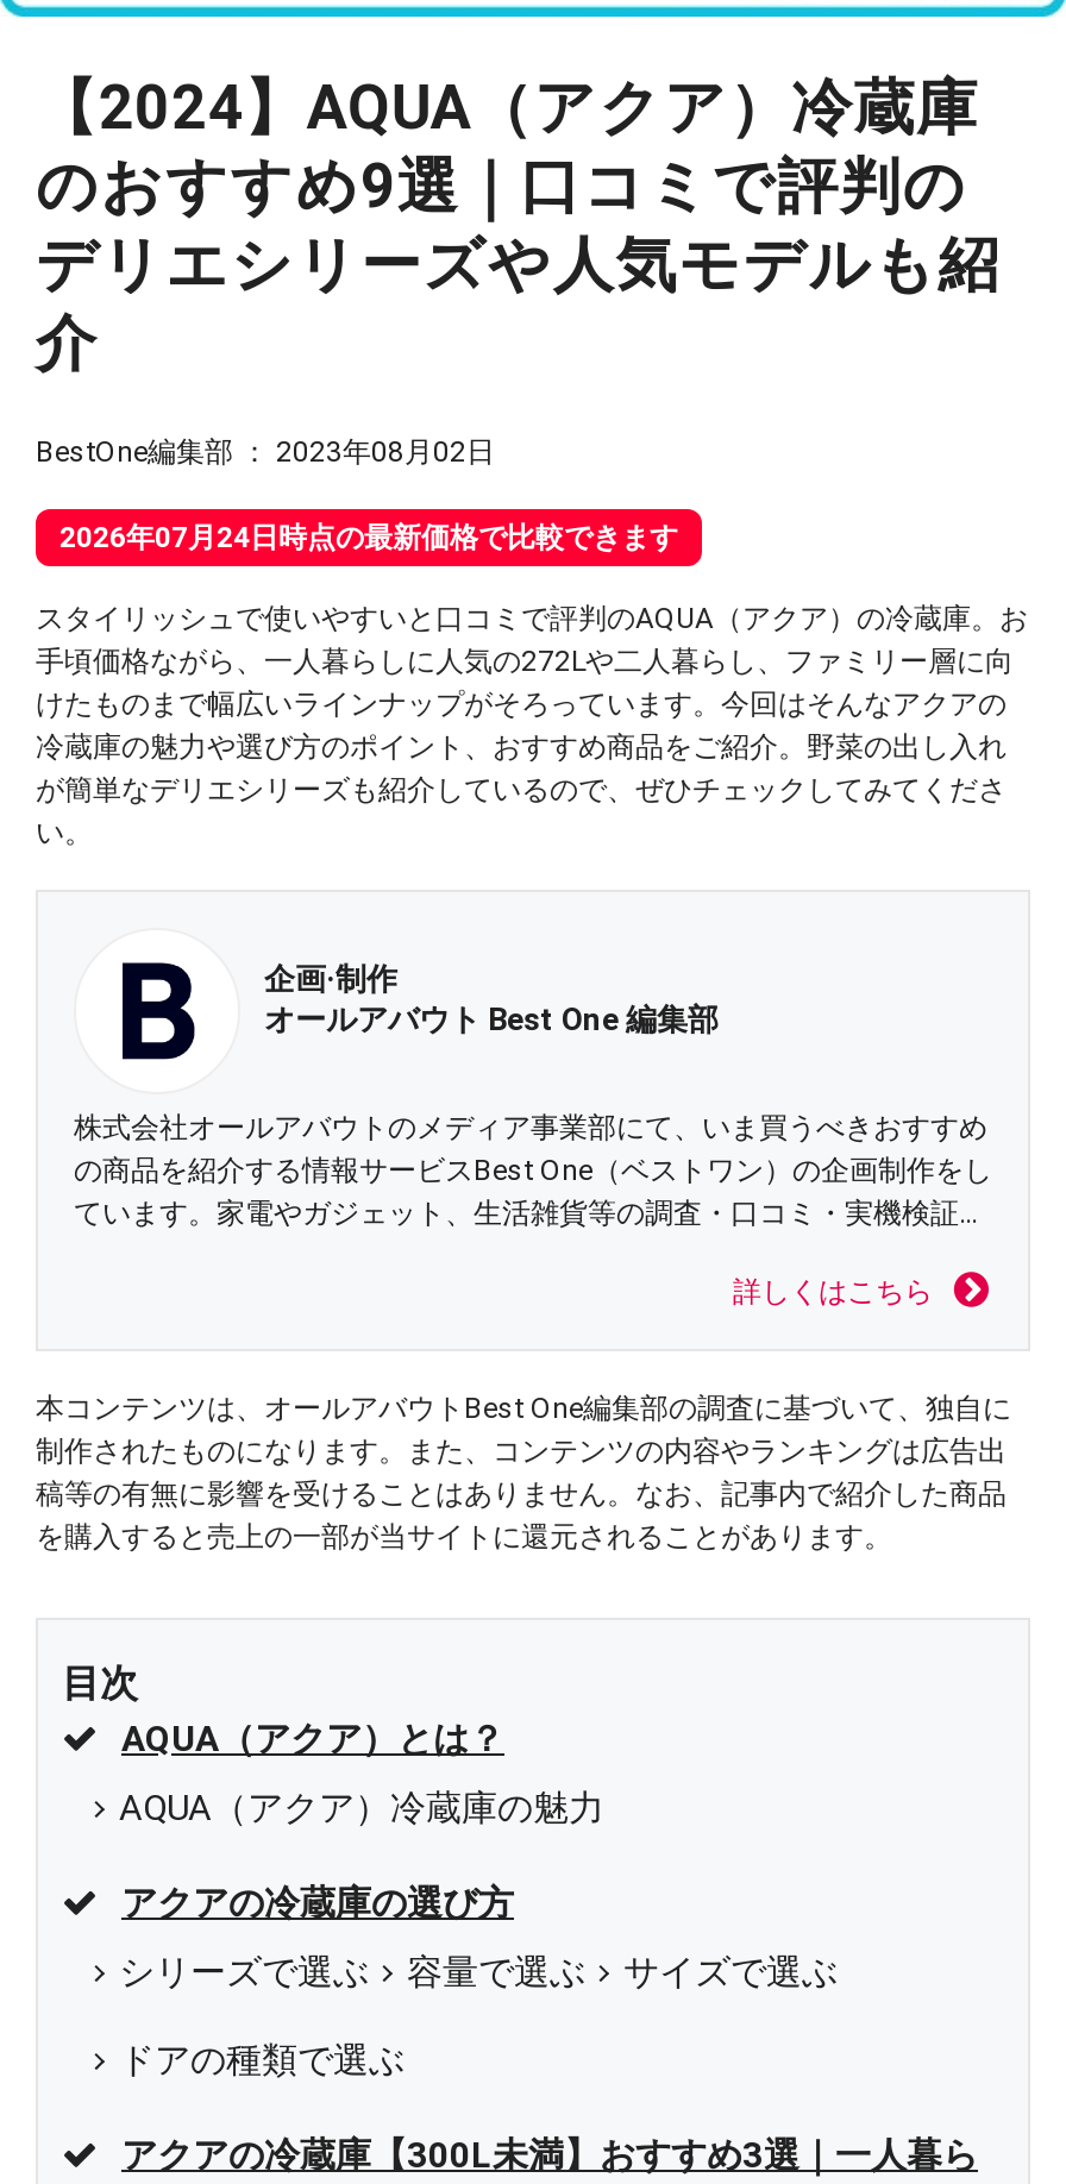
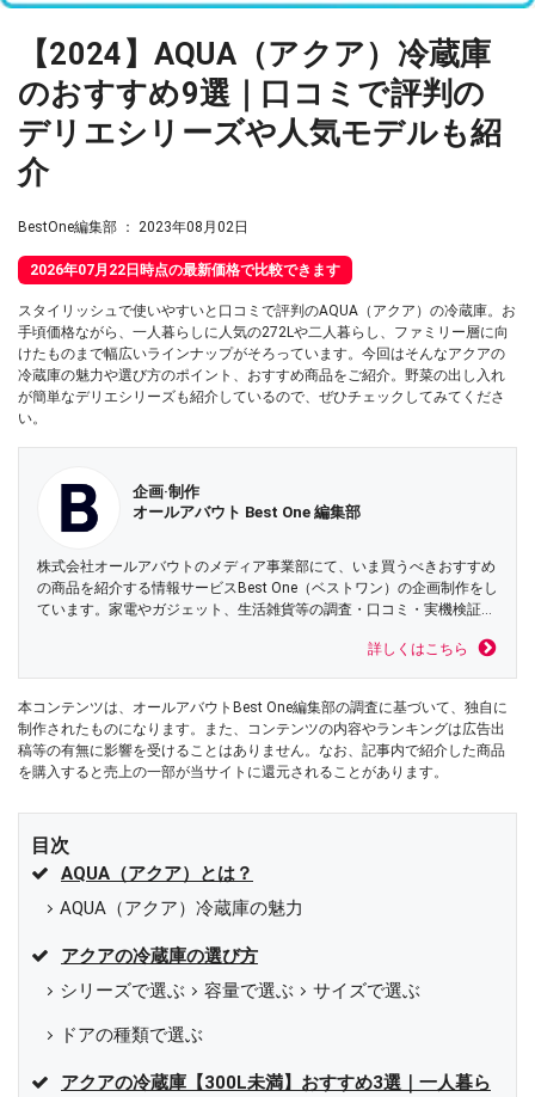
[59,521,678,554] 2026年07月24日時点の最新価格で比較できます -> [30,262,340,278] 2026年07月22日時点の最新価格で比較できます

